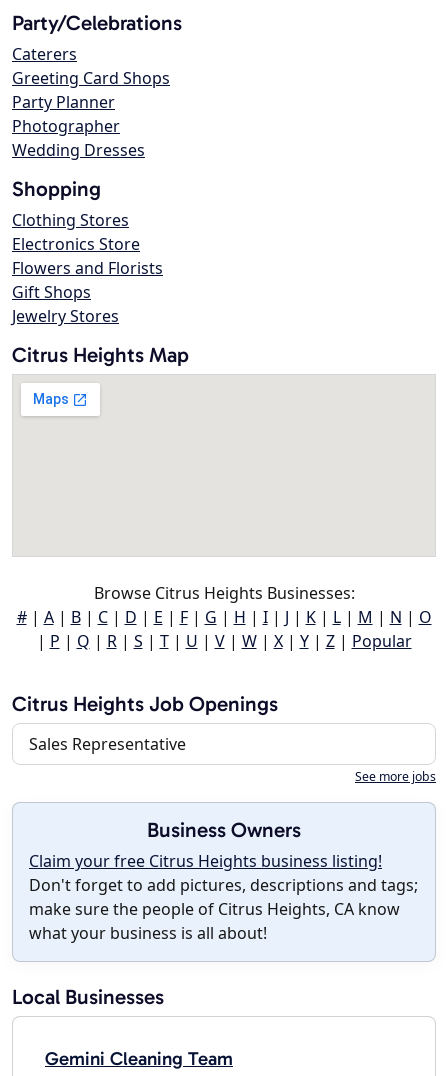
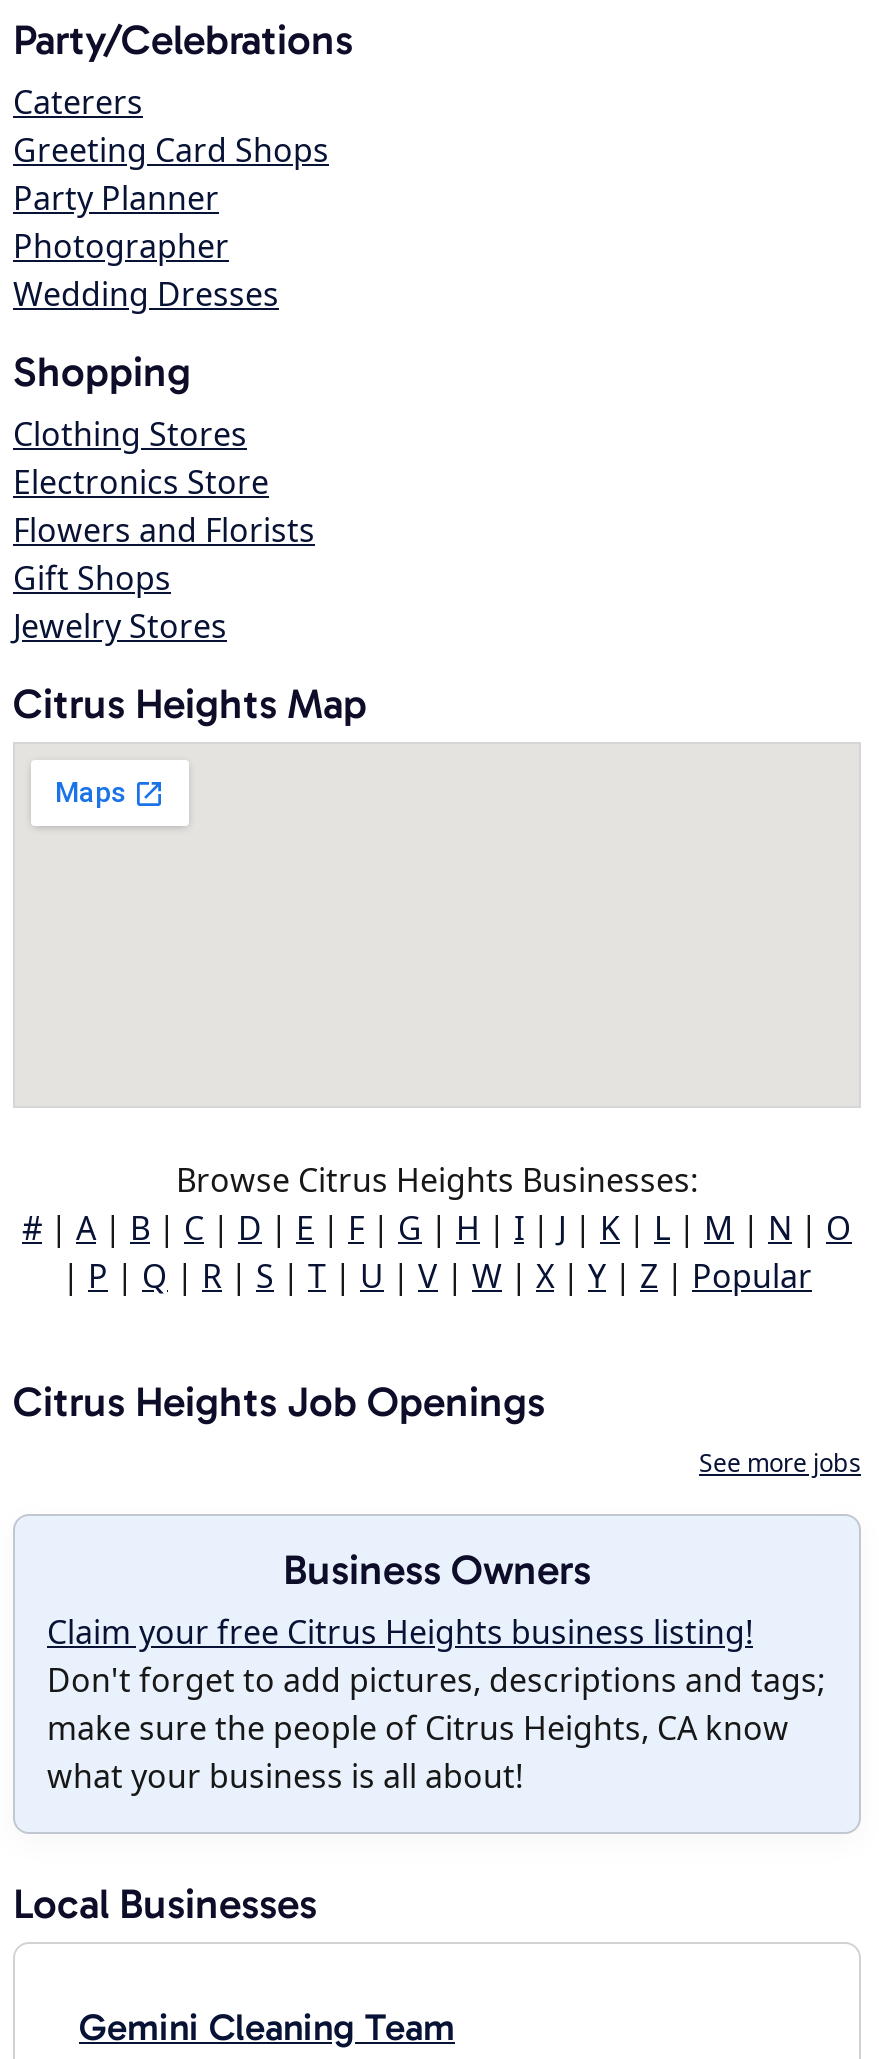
[29,733,186,755] Sales Representative -> none

